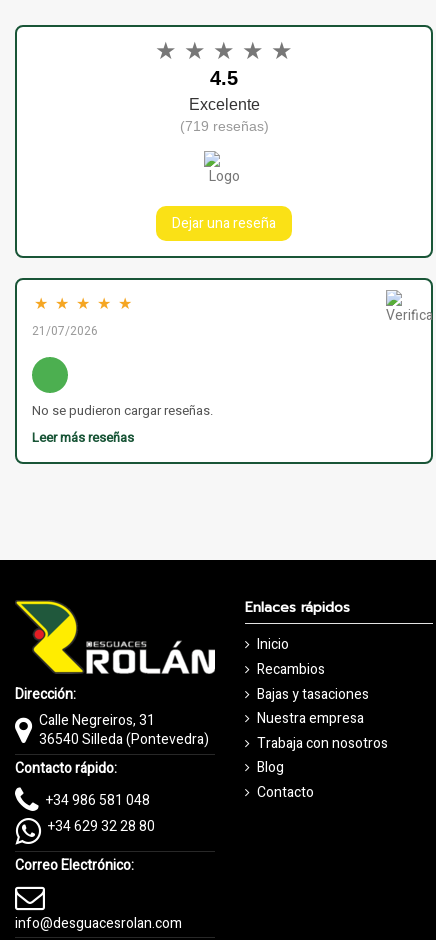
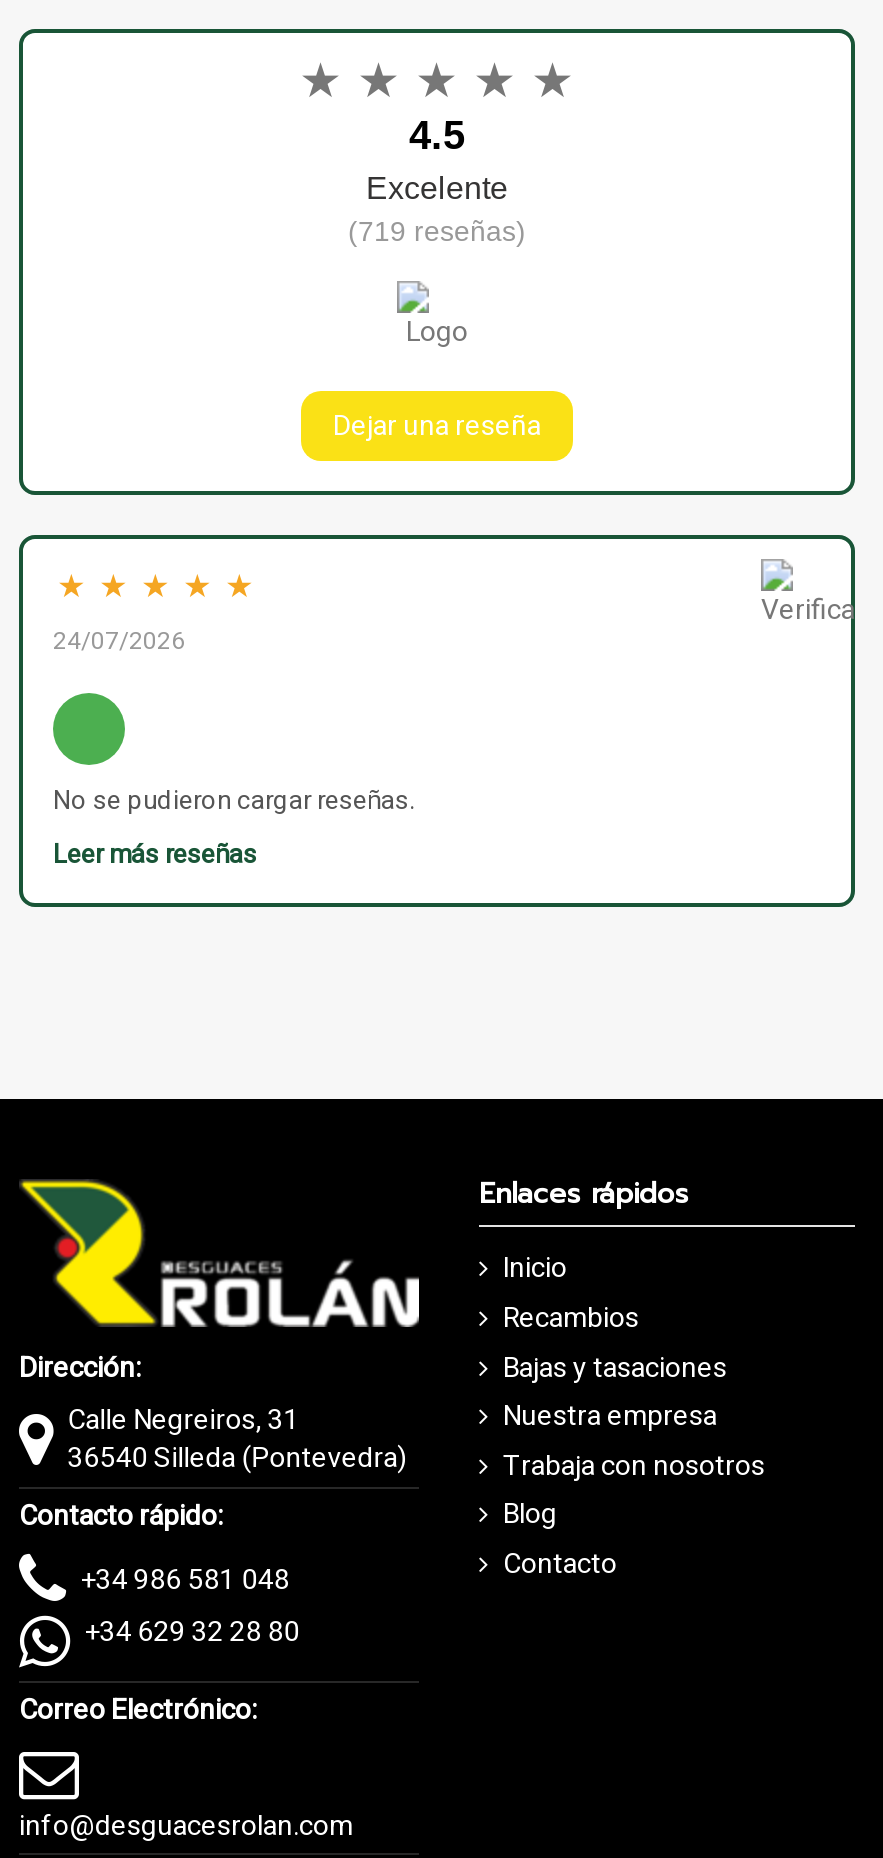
[32,322,98,340] 21/07/2026 -> [53,623,185,659] 24/07/2026

